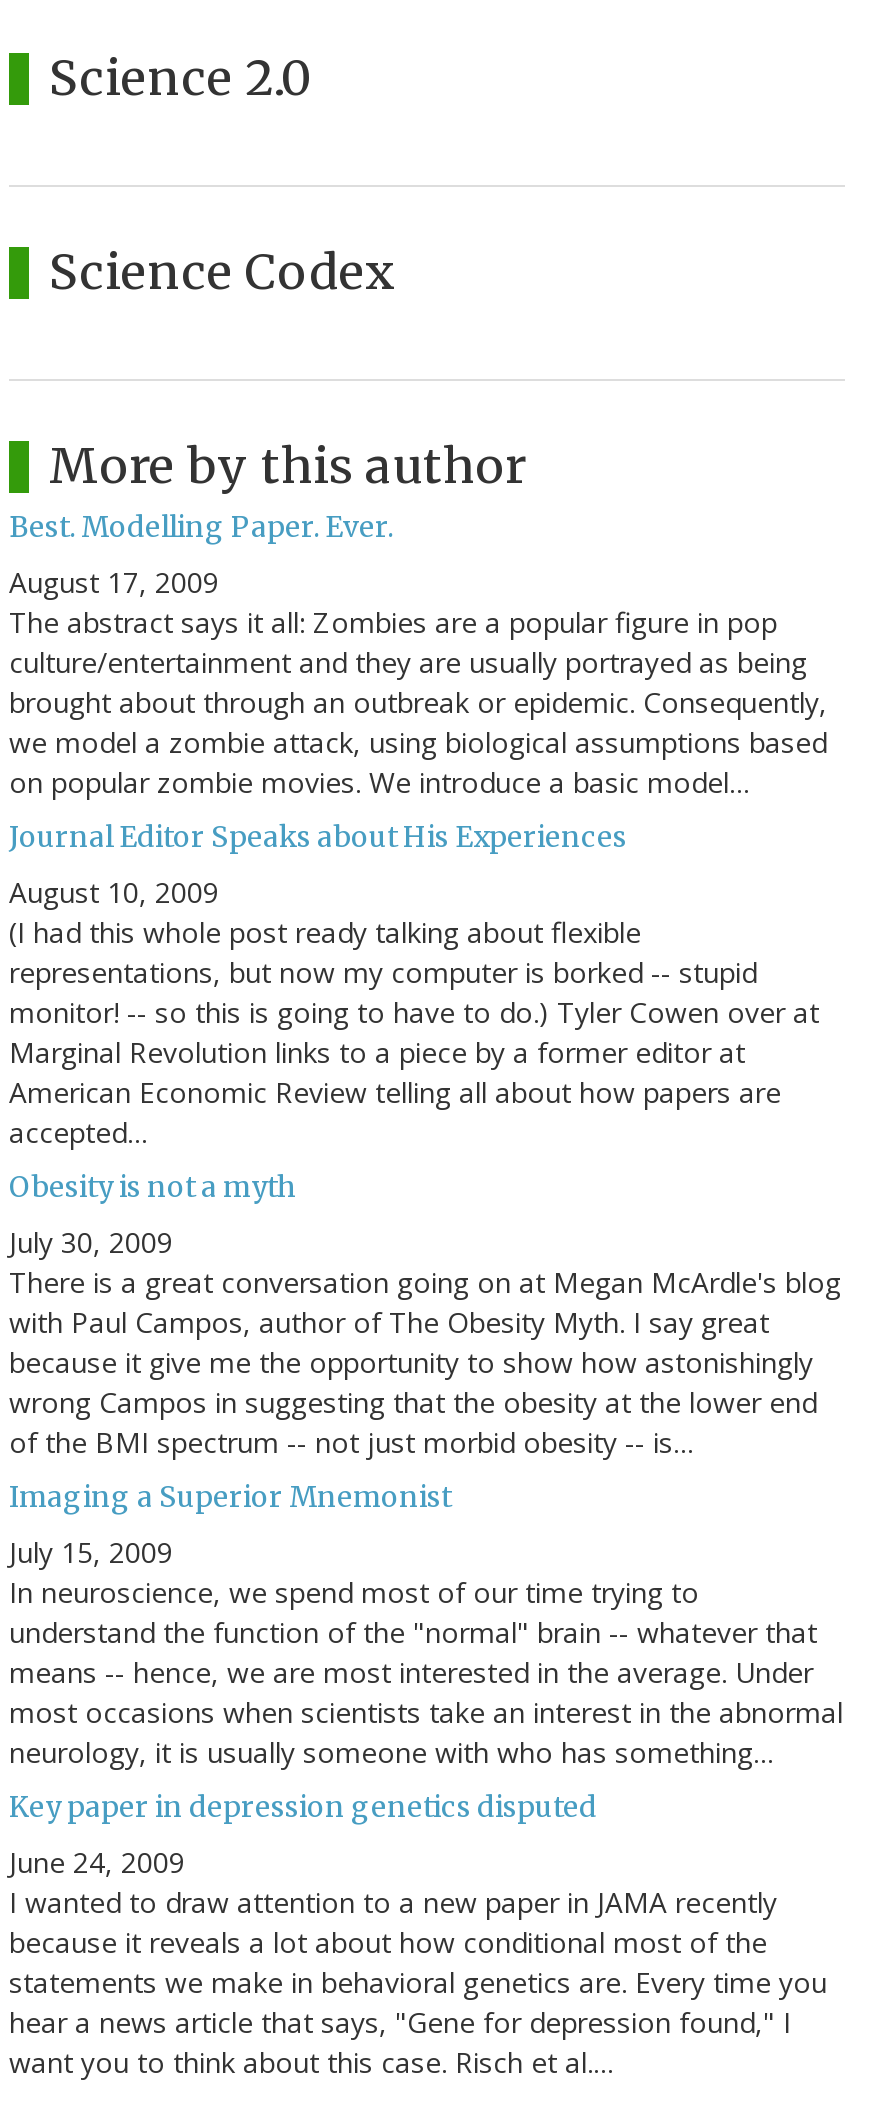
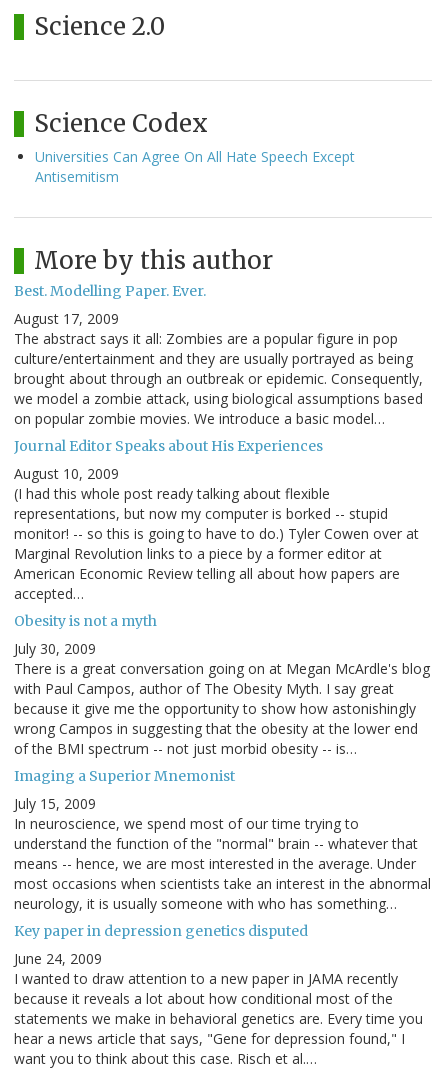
none -> [35,147,355,186] Universities Can Agree On All Hate Speech Except | Antisemitism

